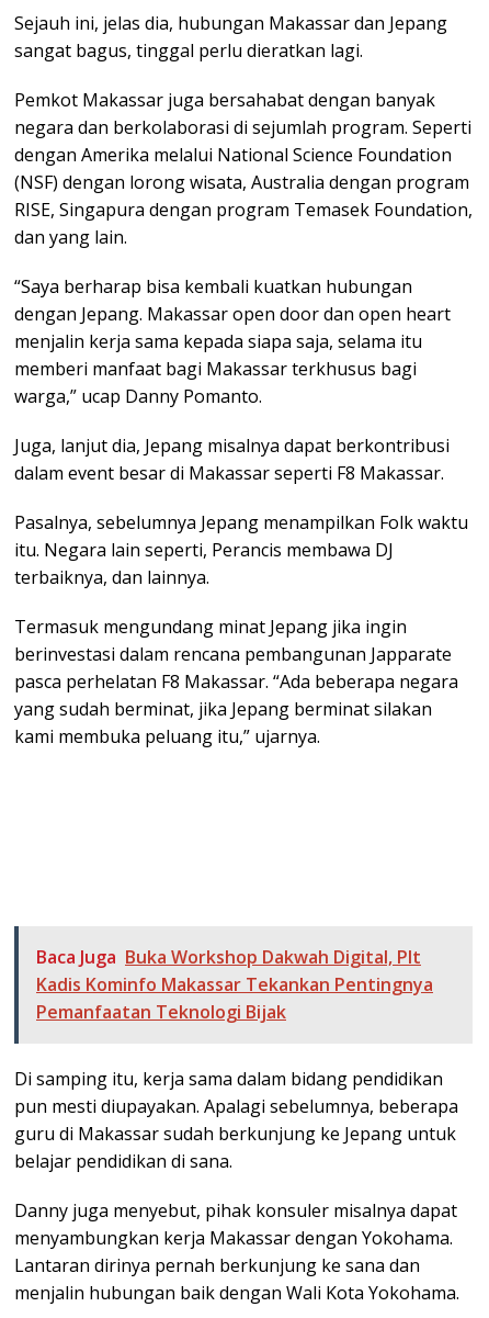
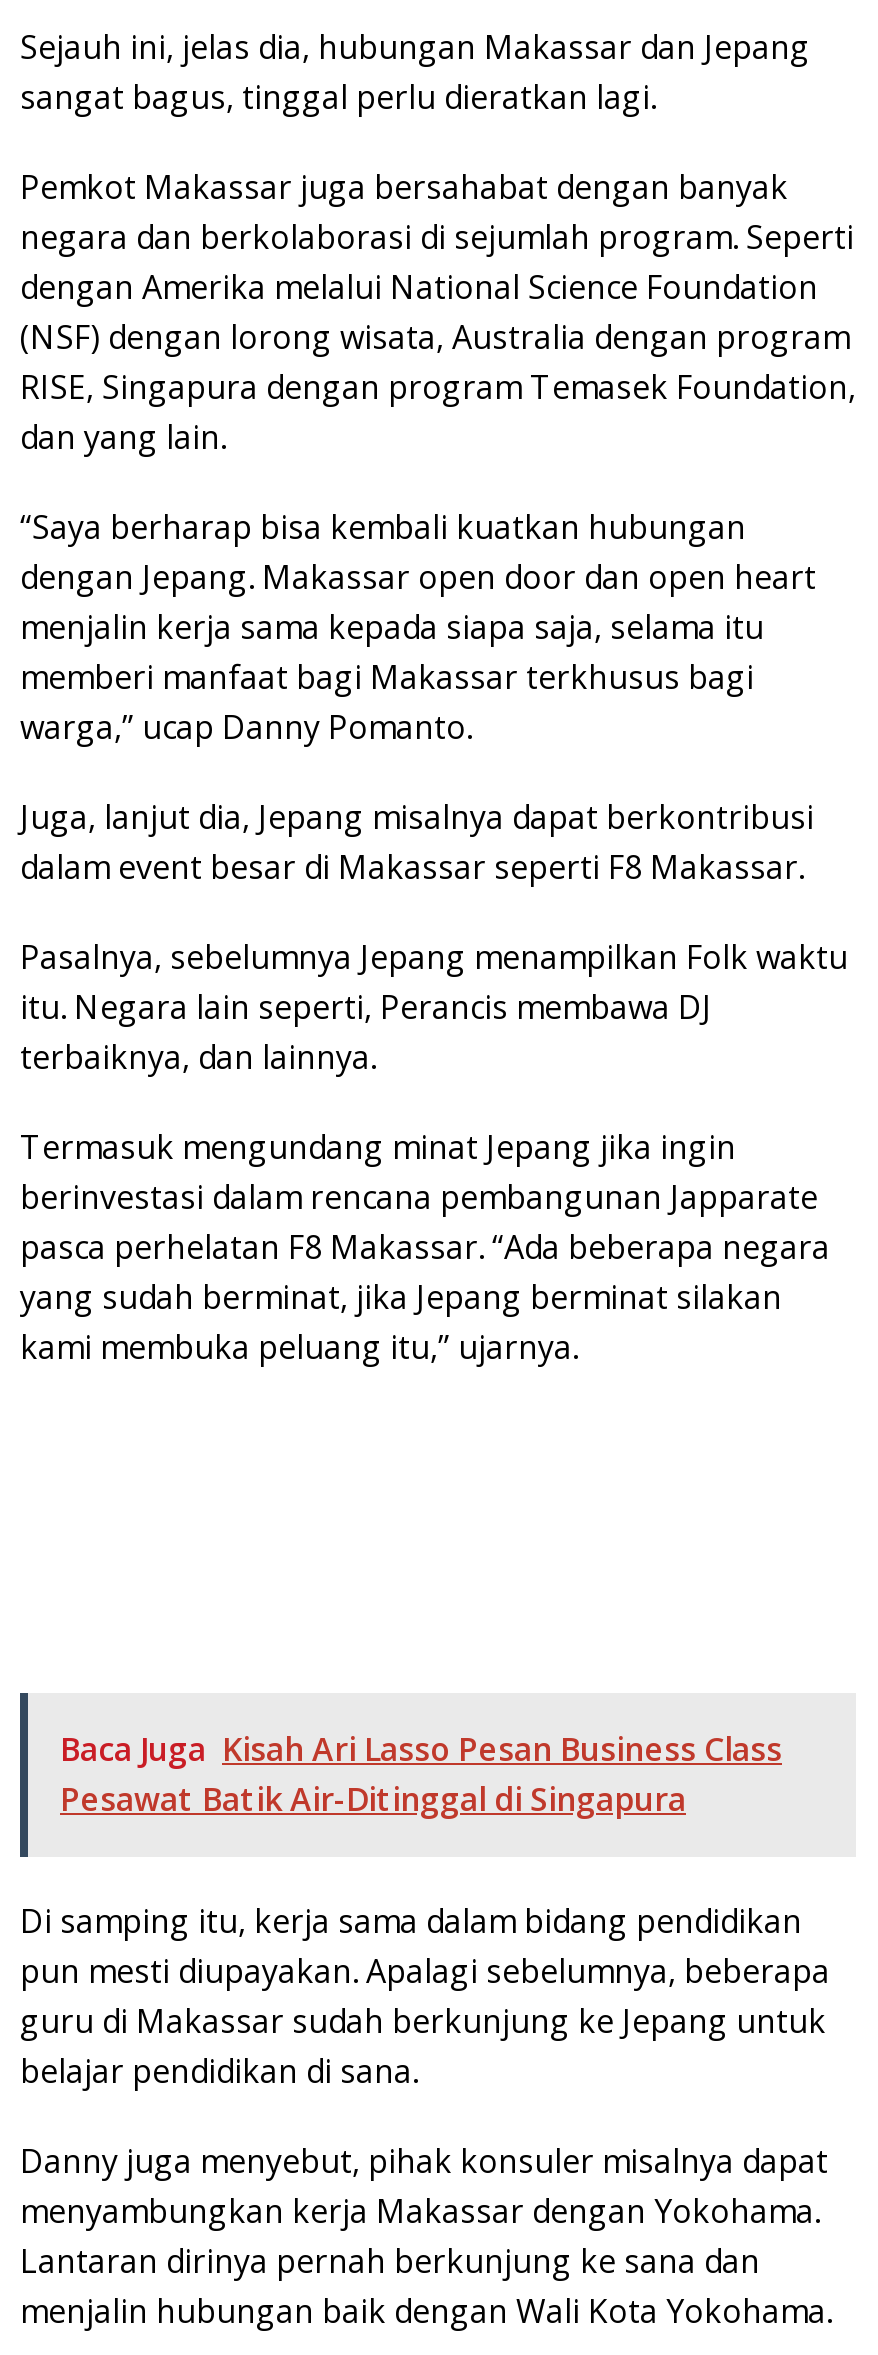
[36,945,433,1024] Baca Juga Buka Workshop Dakwah Digital, Plt | Kadis Kominfo Makassar Tekankan Pentingnya | Pemanfaatan Teknologi Bijak -> [60,1726,782,1820] Baca Juga Kisah Ari Lasso Pesan Business Class | Pesawat Batik Air-Ditinggal di Singapura

